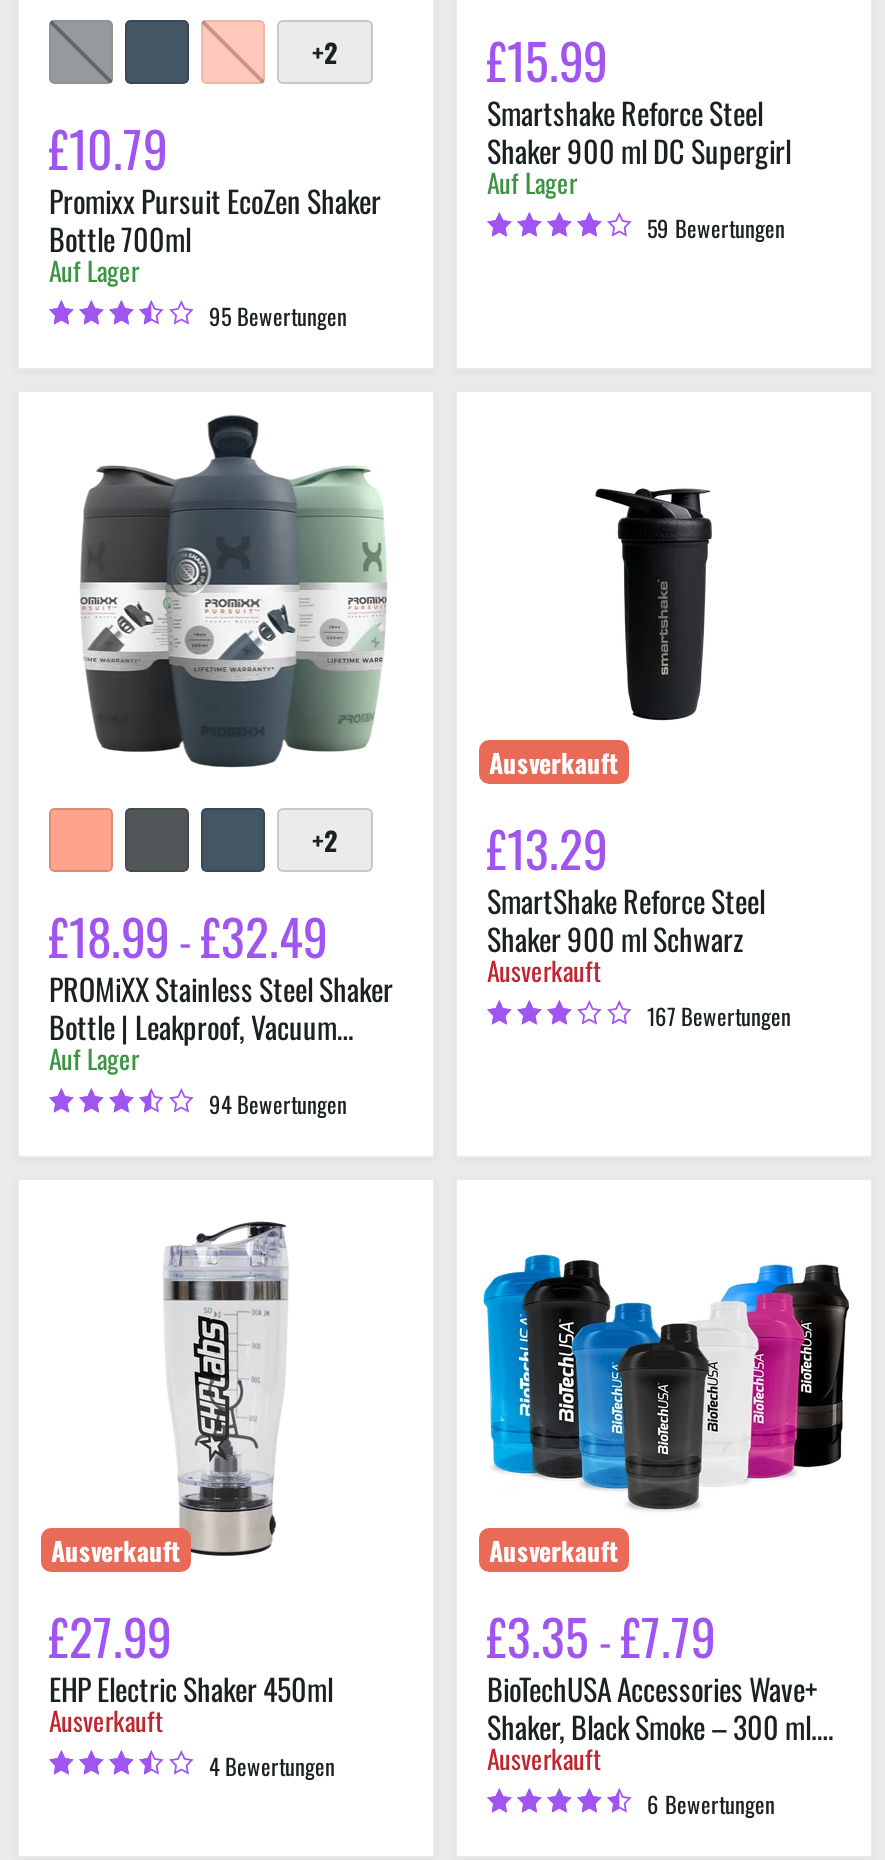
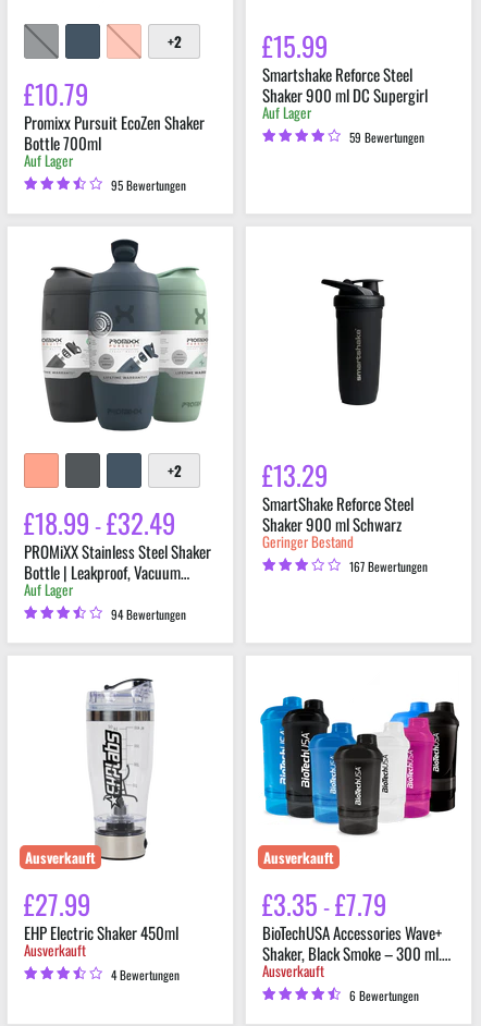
[489,742,619,782] Ausverkauft -> none
[487,950,601,990] Ausverkauft -> [262,530,354,552] Geringer Bestand

